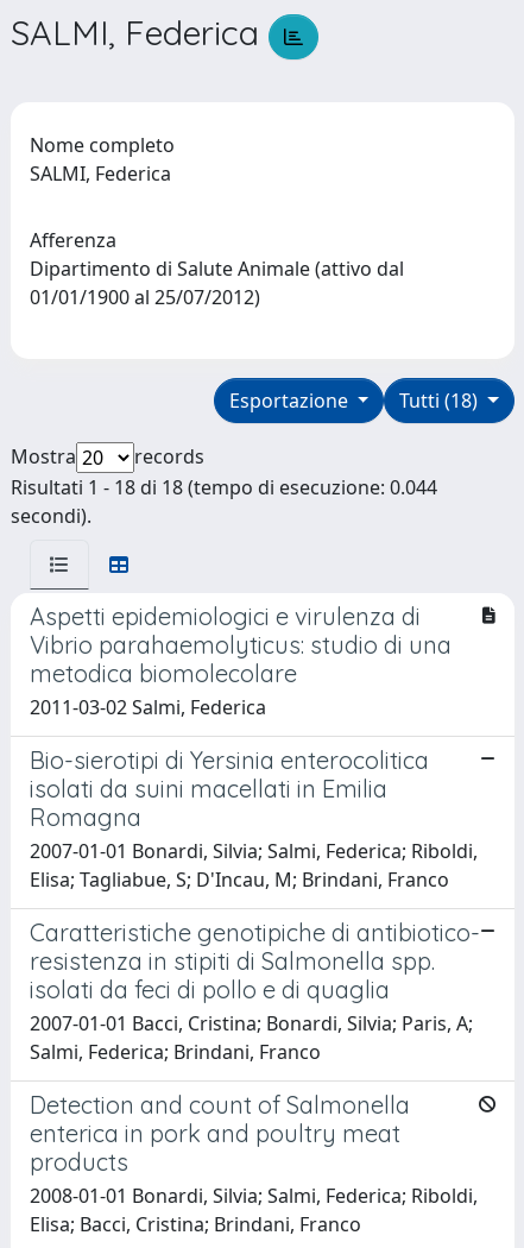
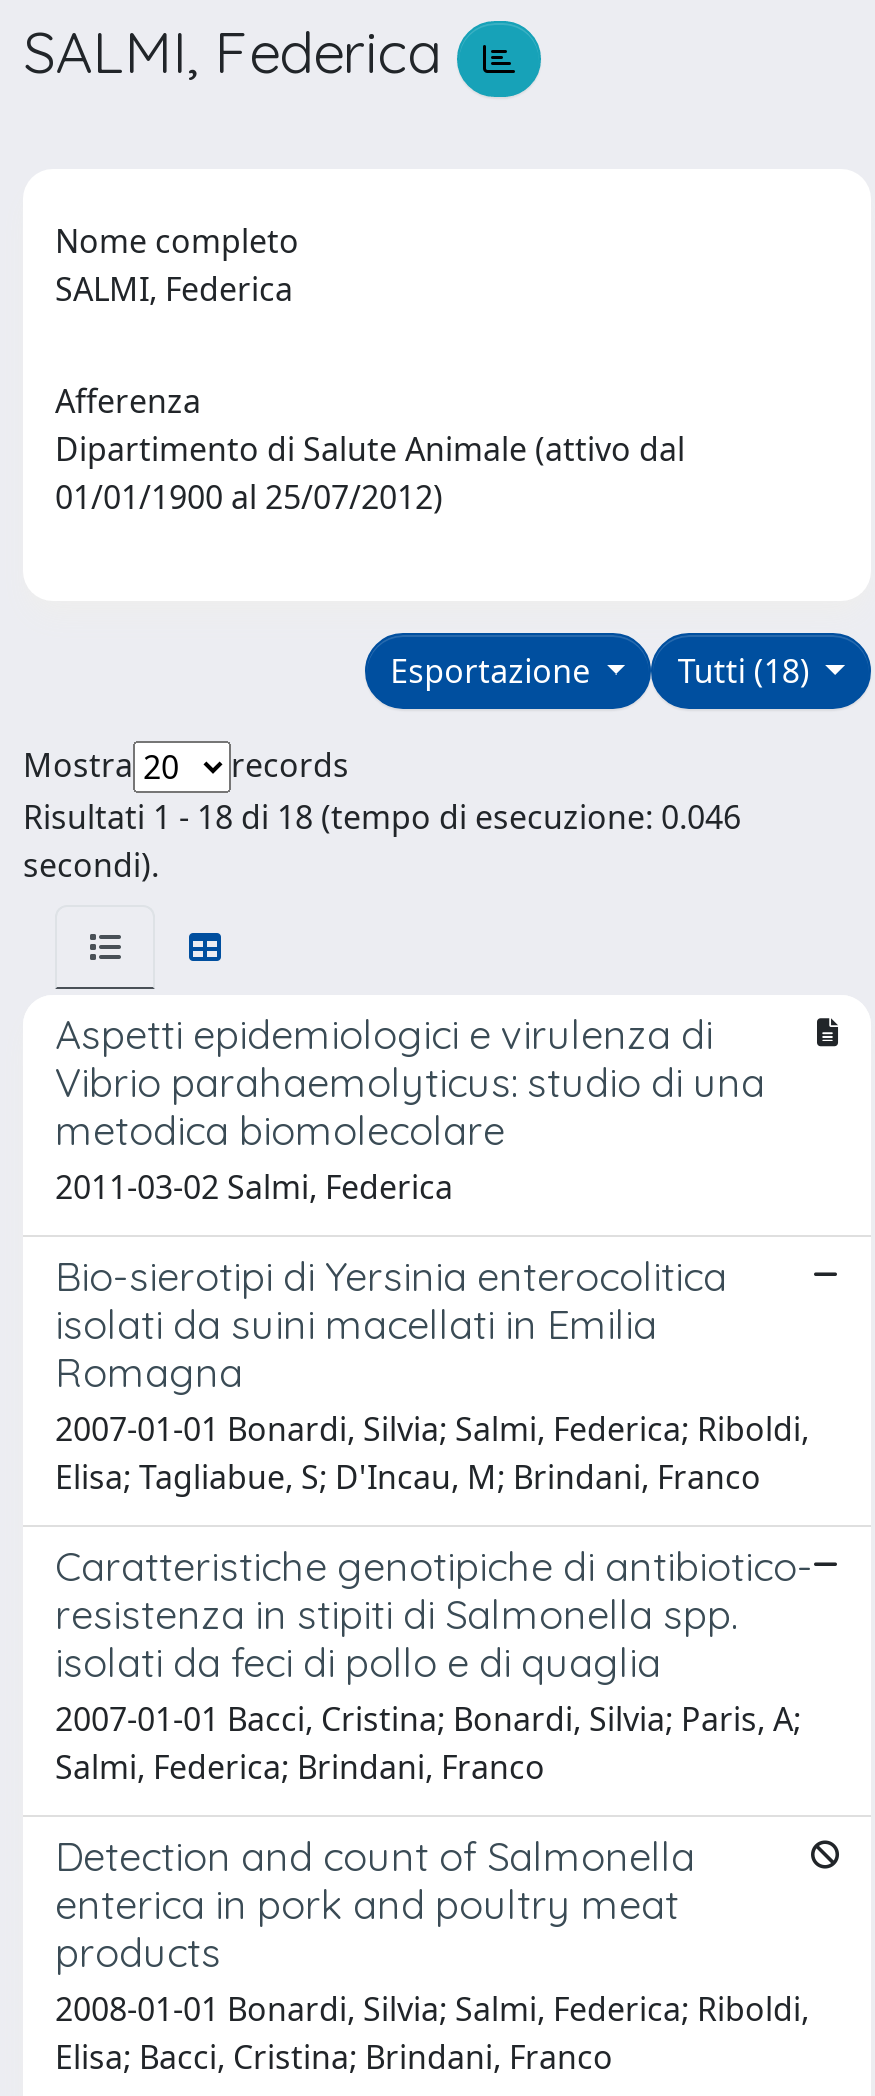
[11,474,437,500] Risultati 1 - 18 di 18 (tempo di esecuzione: 0.044 -> [23,795,741,839] Risultati 1 - 18 di 18 (tempo di esecuzione: 0.046

